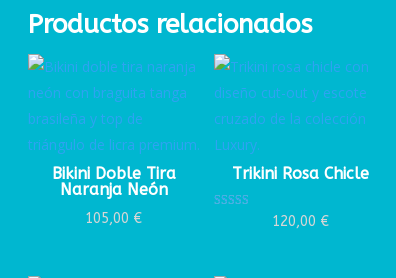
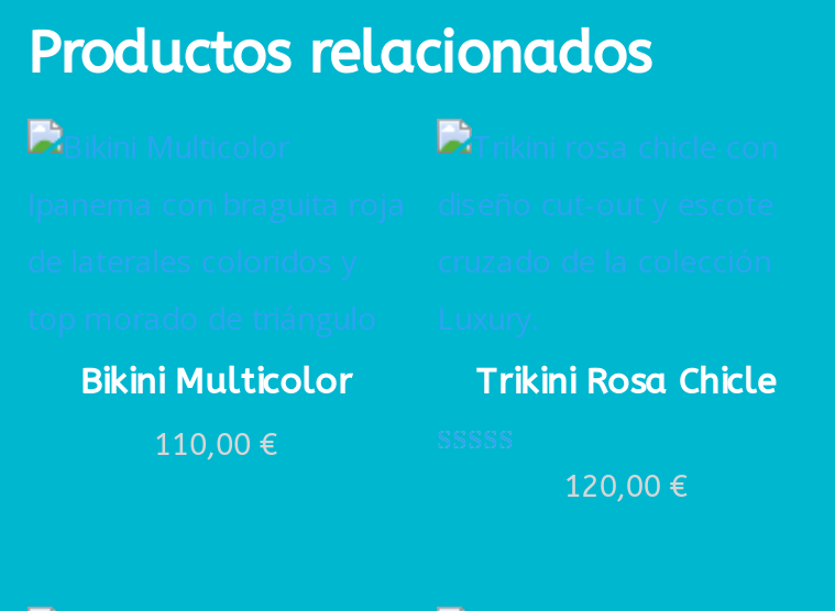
[52,164,176,199] Bikini Doble Tira | Naranja Neón -> [80,360,353,401] Bikini Multicolor
[85,210,142,227] 105,00 € -> [154,426,279,463] 110,00 €

